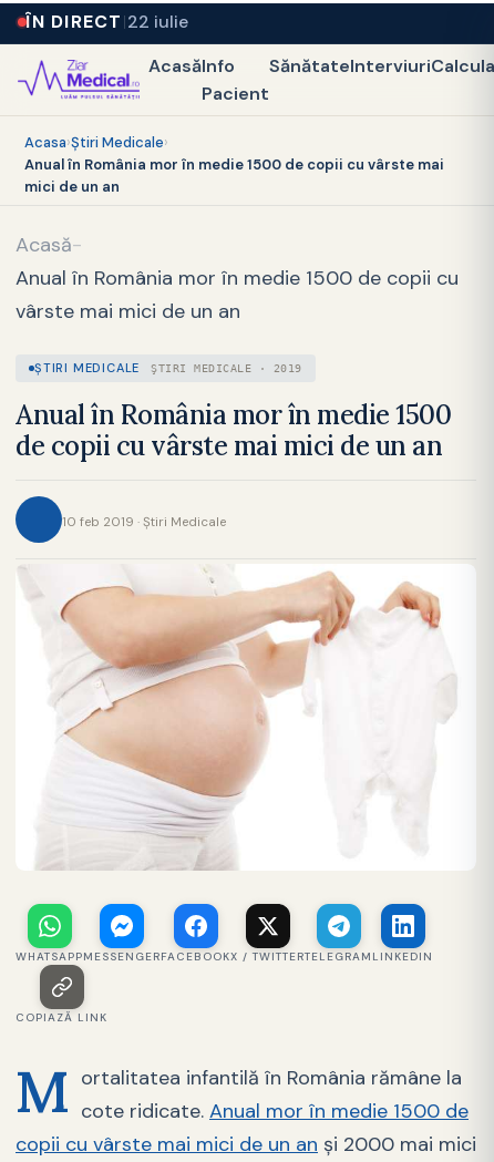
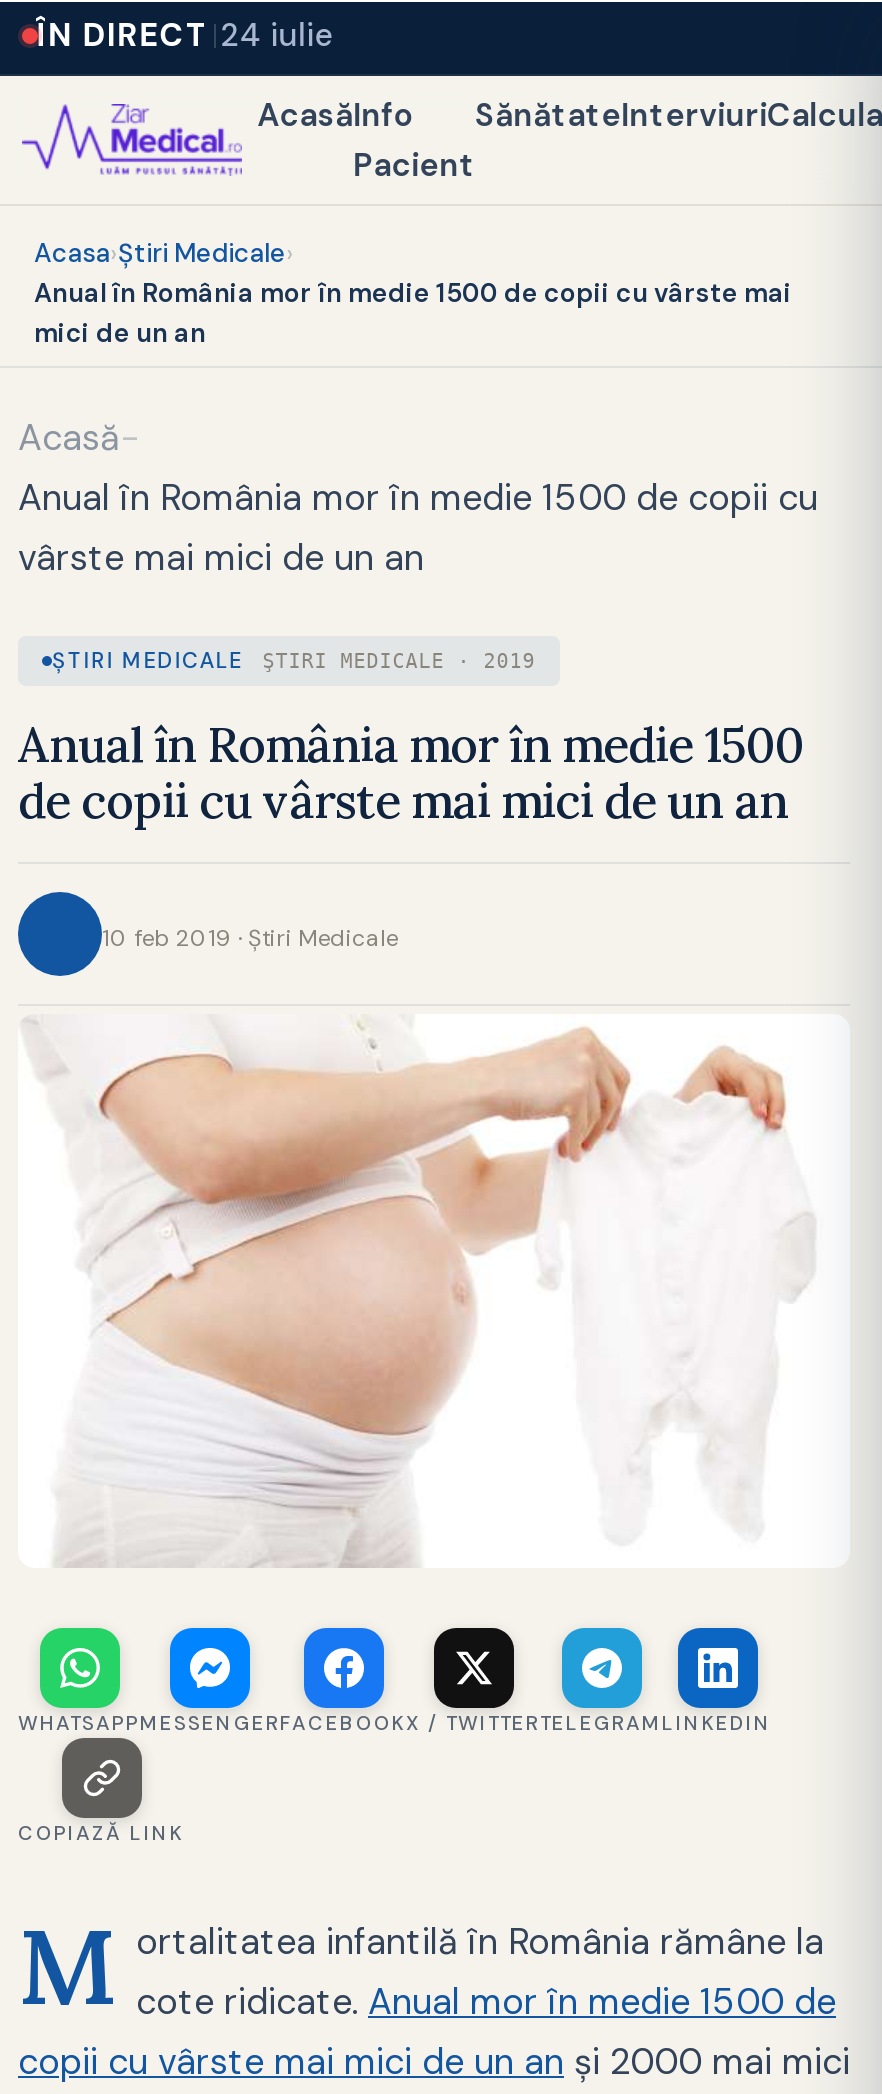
[25,10,188,33] ÎN DIRECT 22 iulie -> [36,14,332,56] ÎN DIRECT 24 iulie

